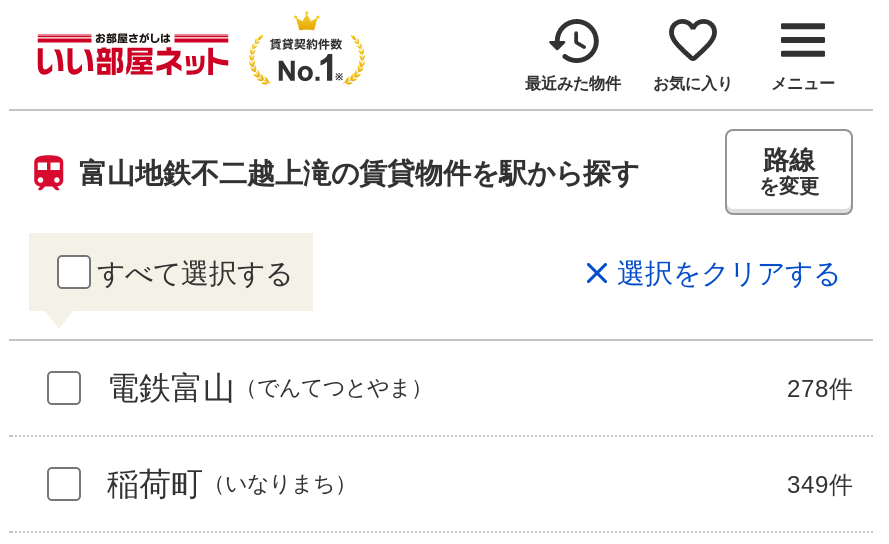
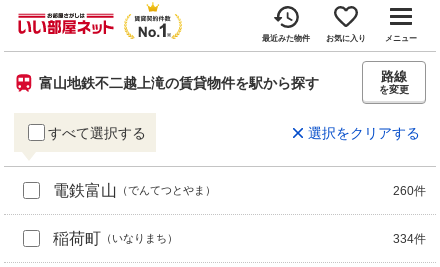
[787,374,853,402] 278件 -> [393,183,426,197] 260件
[787,470,853,498] 349件 -> [393,231,426,245] 334件

